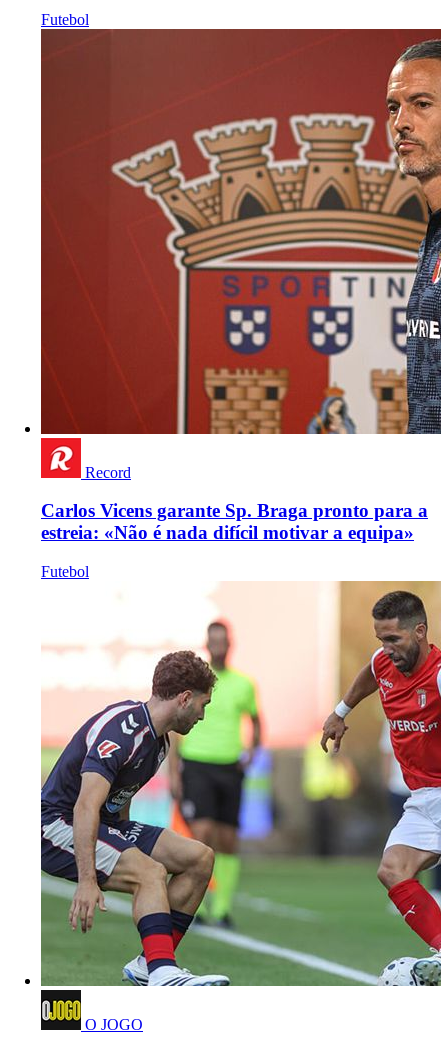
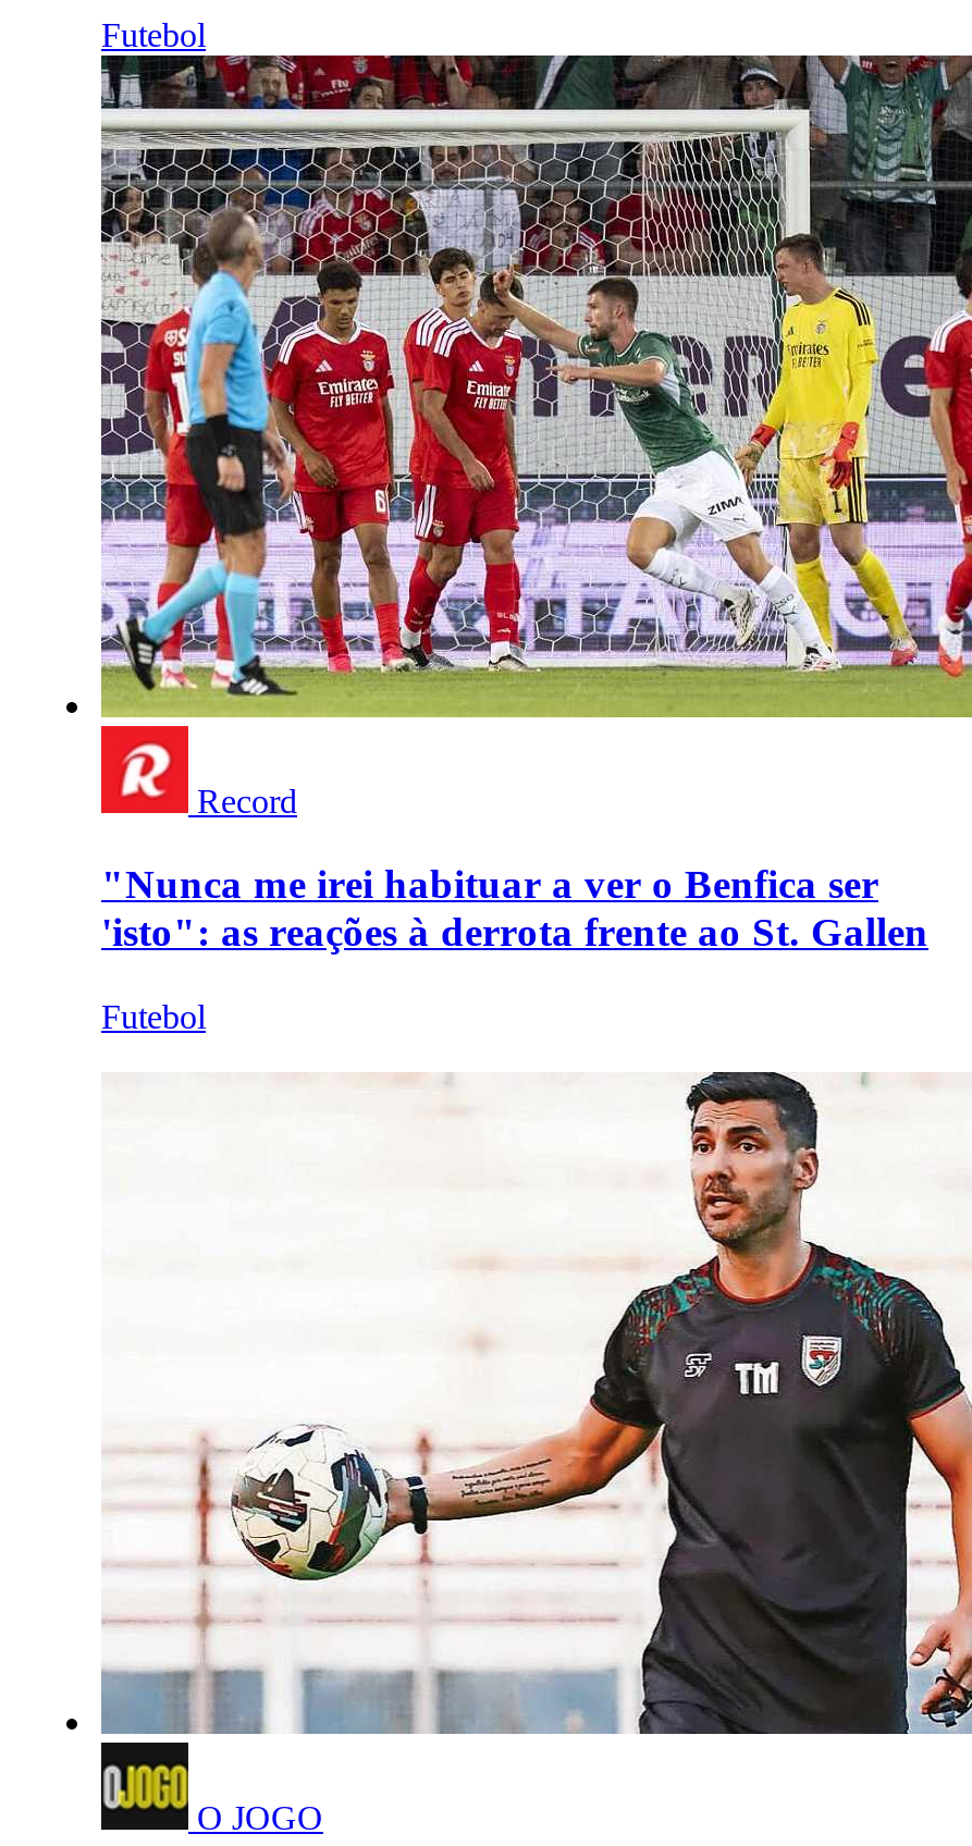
[40,28,438,435] [image] -> [99,53,965,719] [image]
[41,500,428,543] Carlos Vicens garante Sp. Braga pronto para a | estreia: «Não é nada difícil motivar a equipa» -> [101,862,928,955] "Nunca me irei habituar a ver o Benfica ser | 'isto": as reações à derrota frente ao St. Gallen
[40,580,438,987] [image] -> [101,1037,965,1736] [image]

